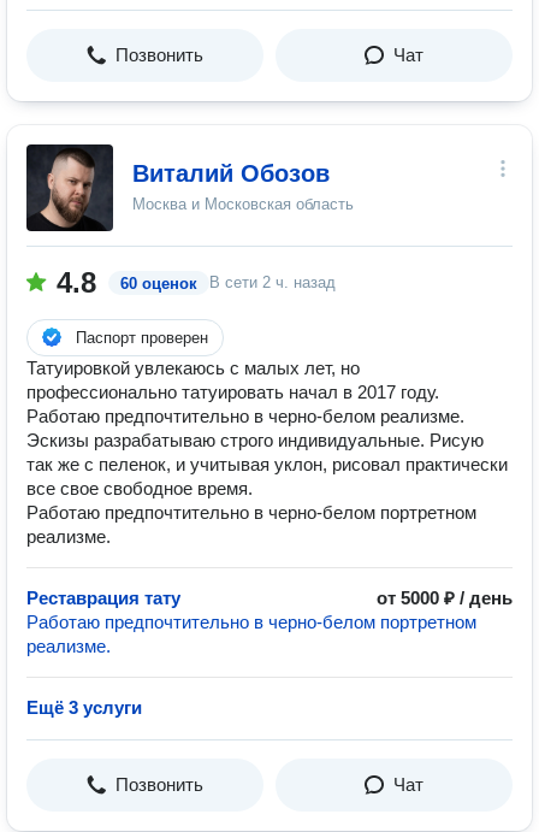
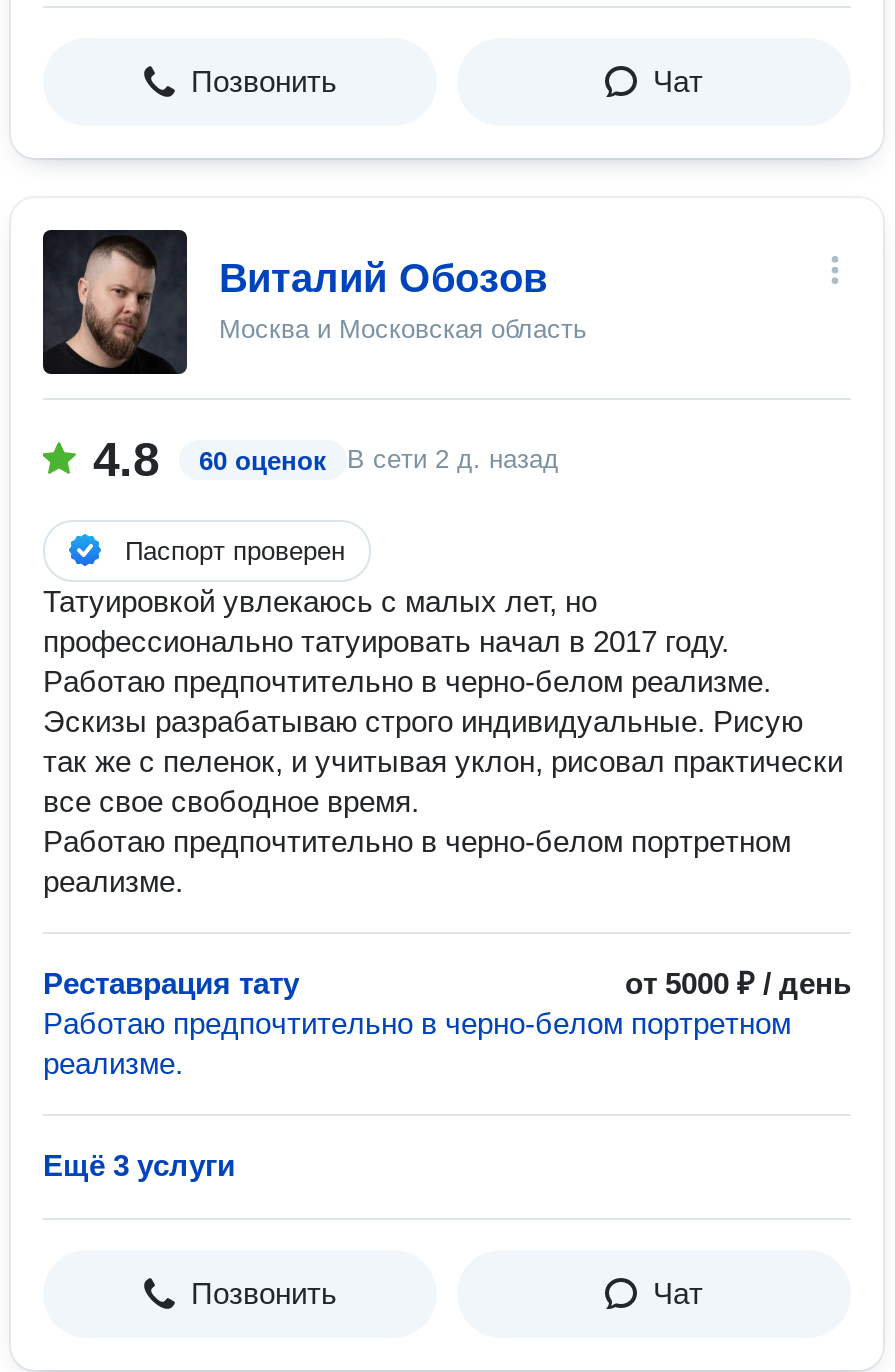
[57,266,336,299] 4.8 60 оценок В сети 2 ч. назад -> [93,432,559,486] 4.8 60 оценок В сети 2 д. назад

